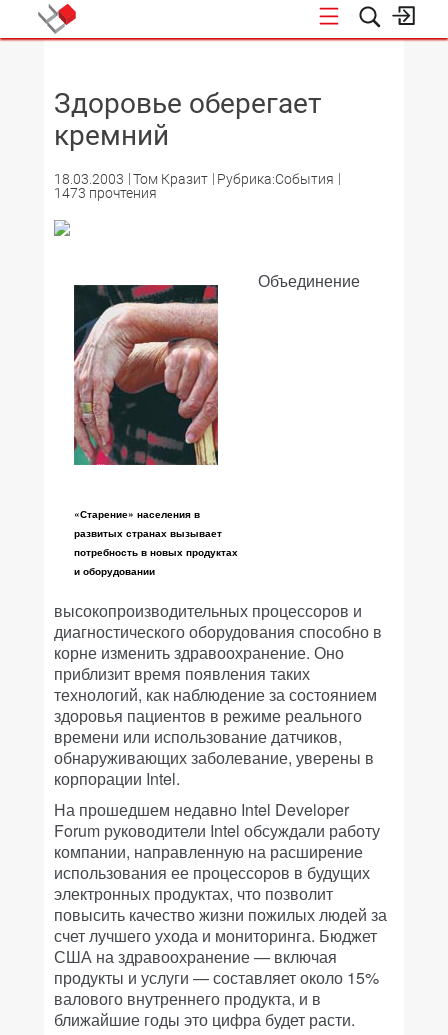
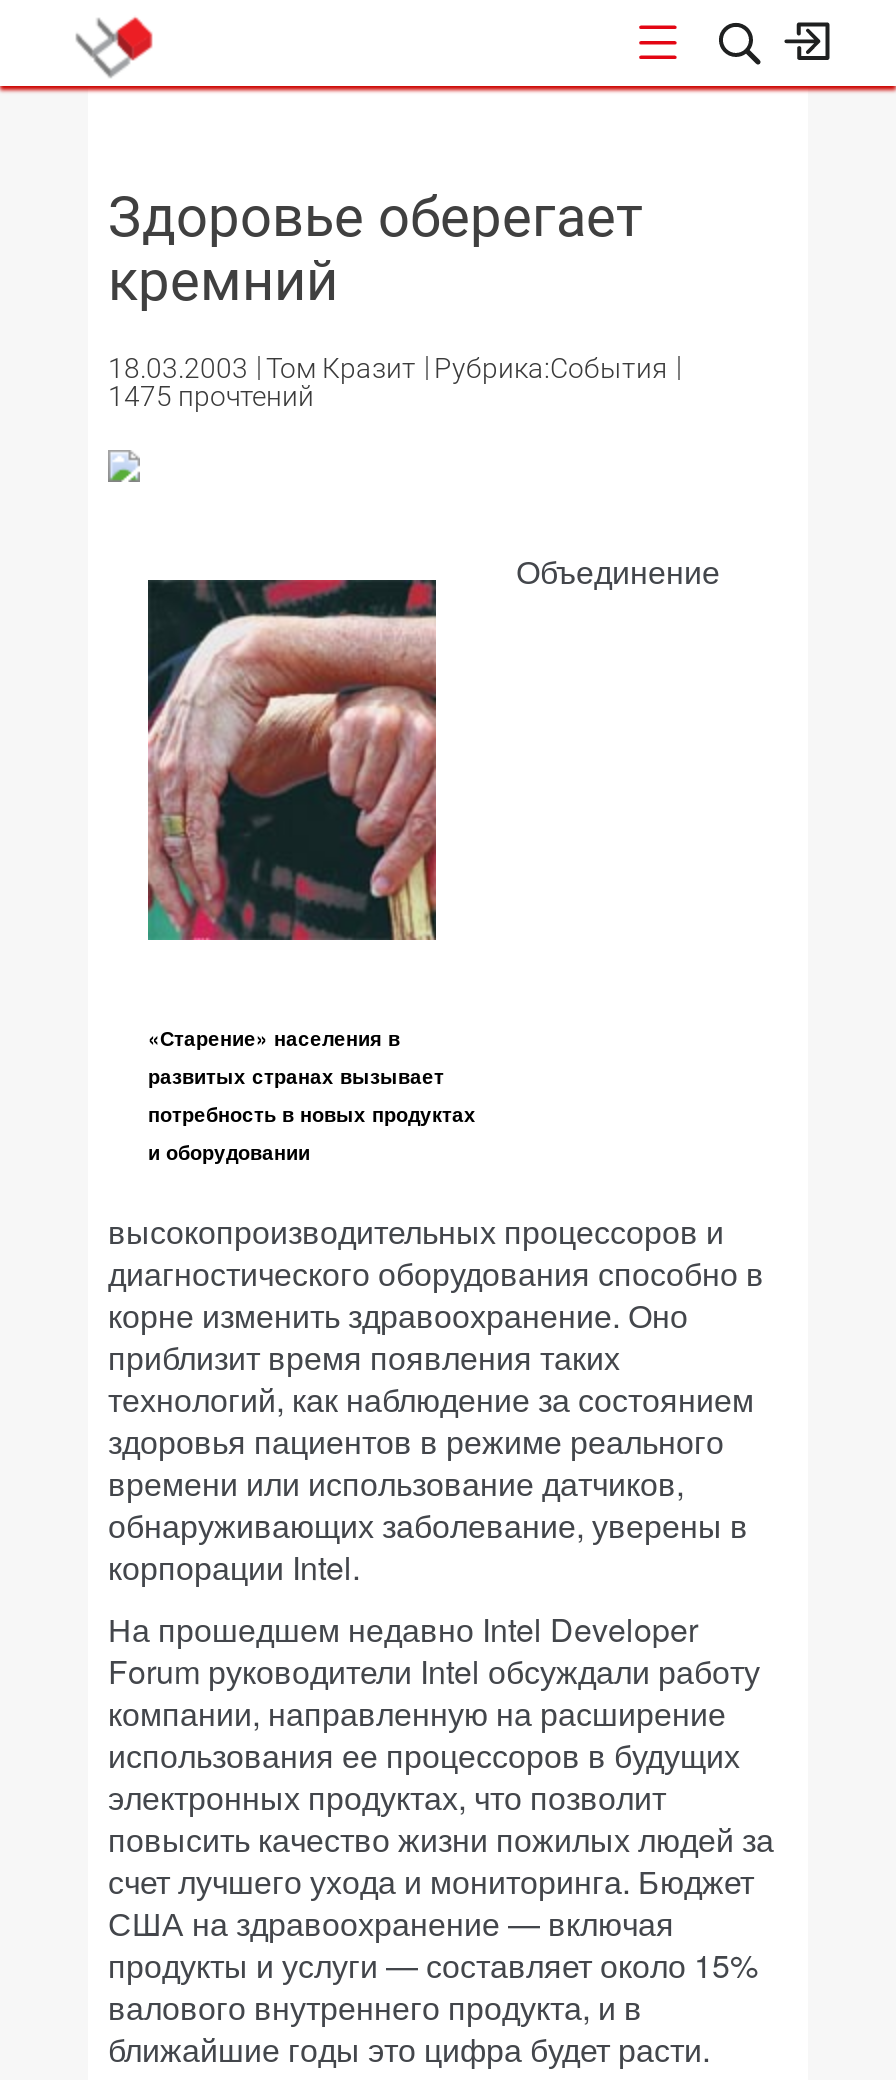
[54,185,157,201] 1473 прочтения -> [108,380,314,412] 1475 прочтений

